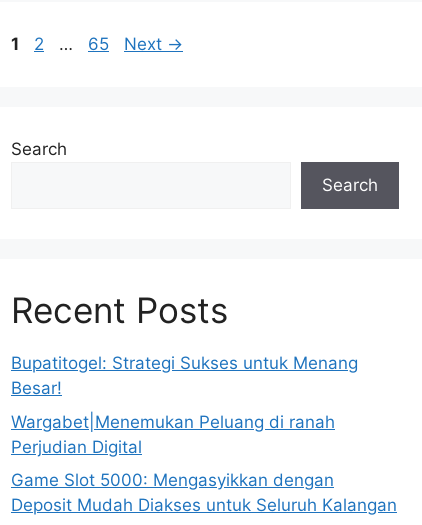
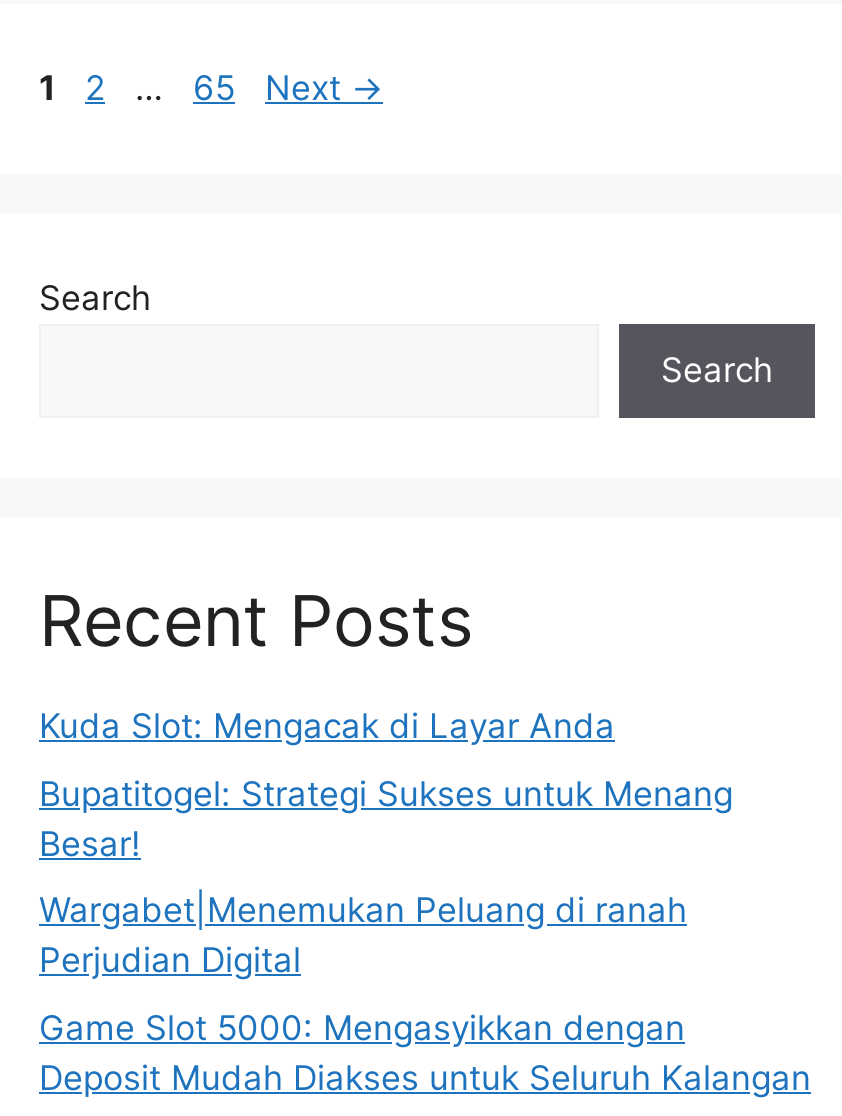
none -> [39,706,615,746] Kuda Slot: Mengacak di Layar Anda

